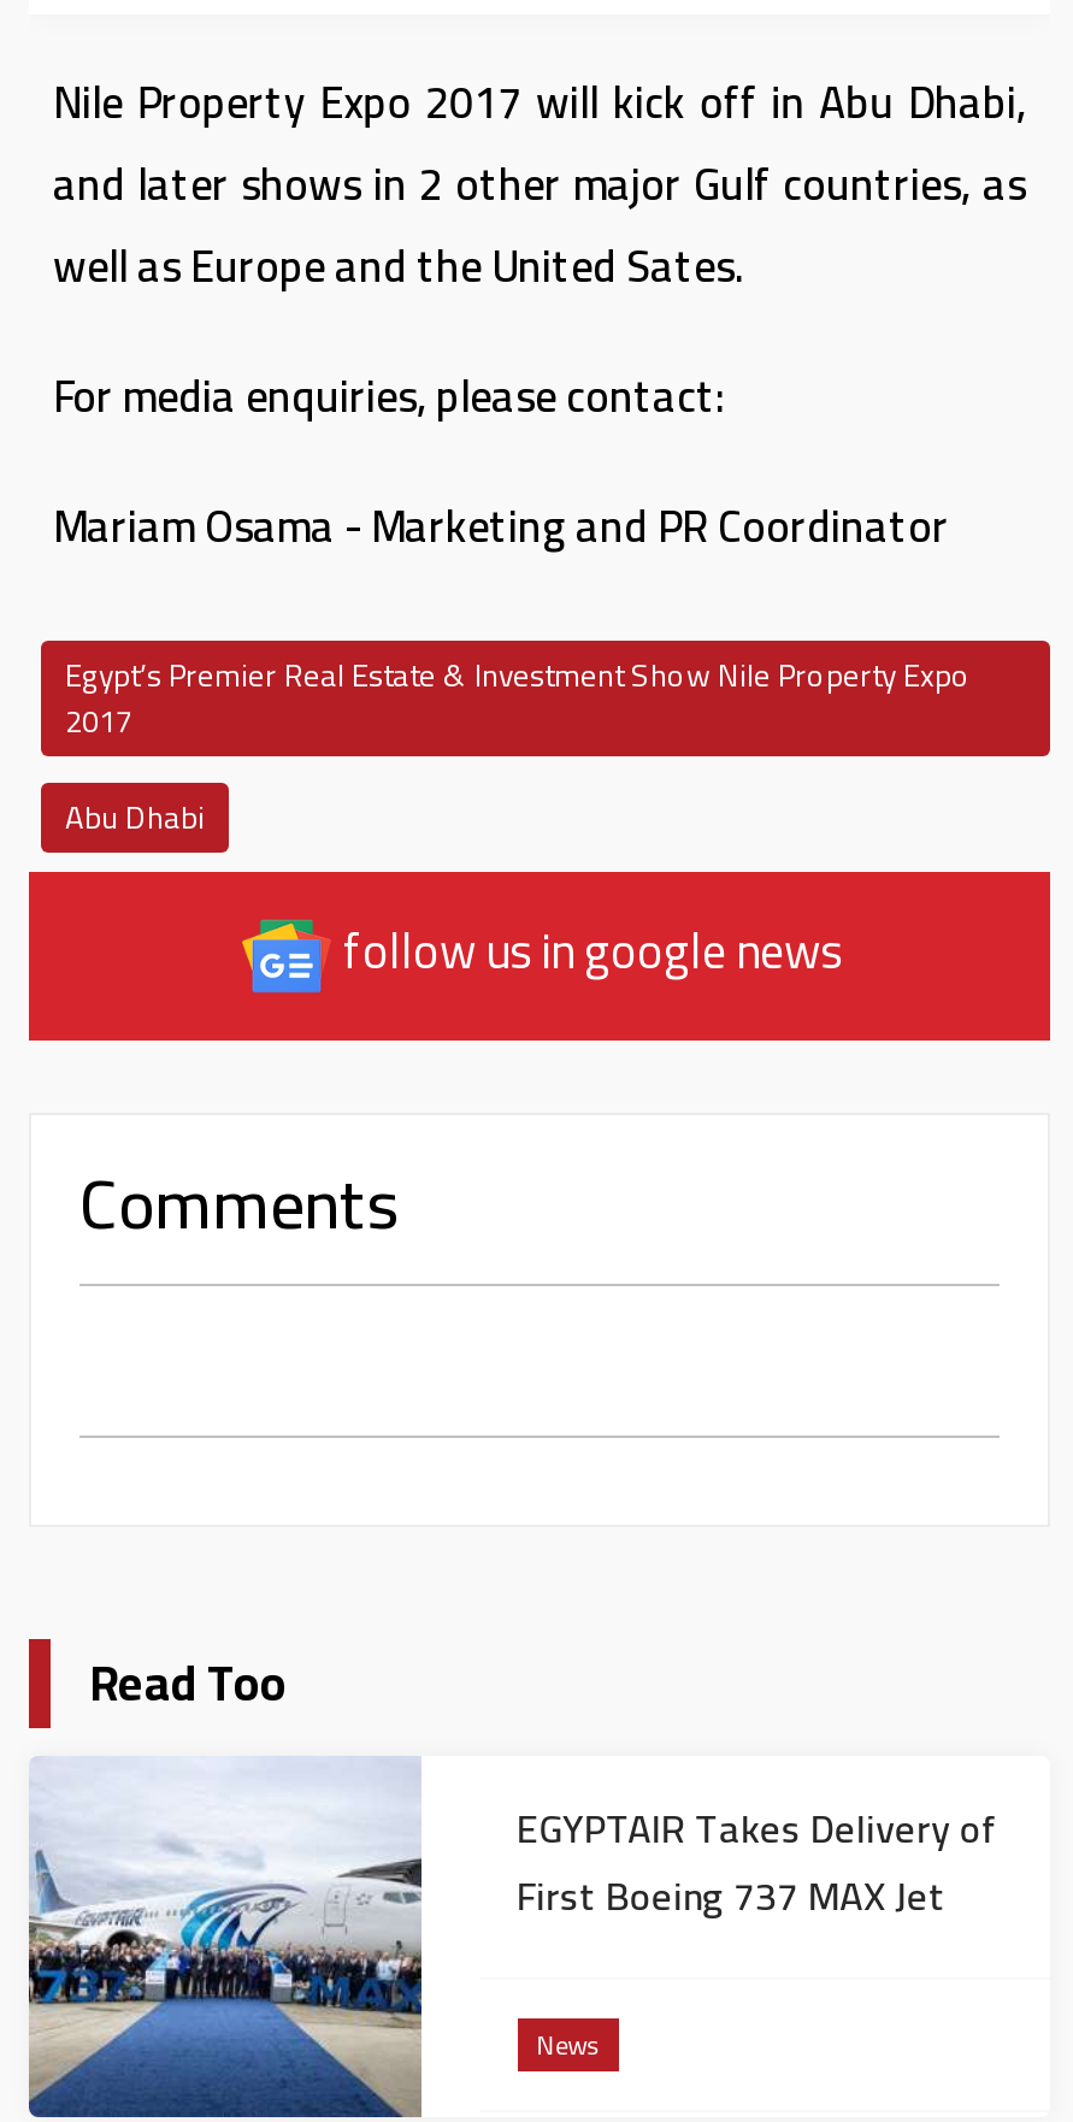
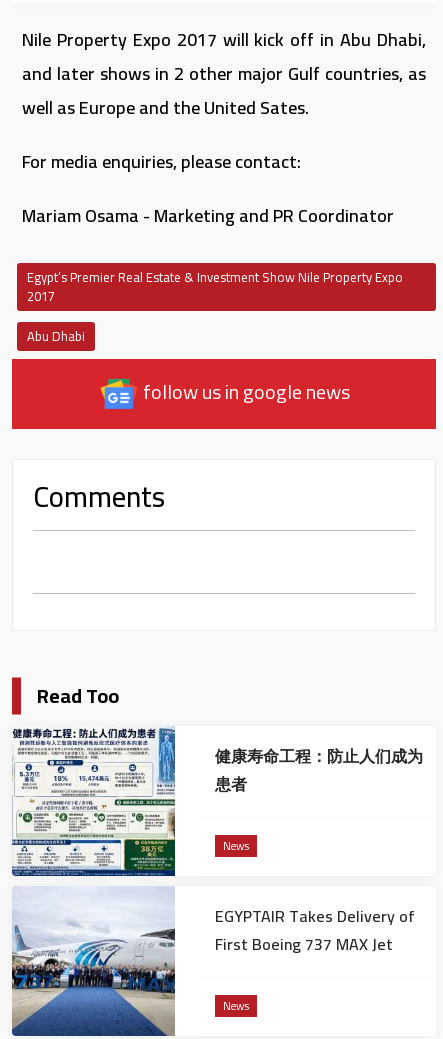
none -> [12,728,423,877] [image] | 健康寿命工程：防止人们成为 | 患者 | News

